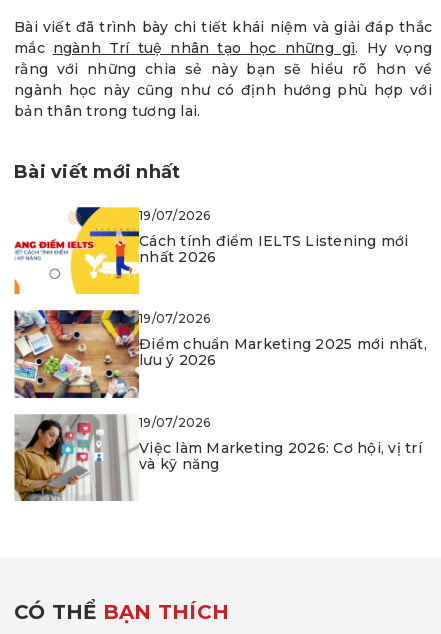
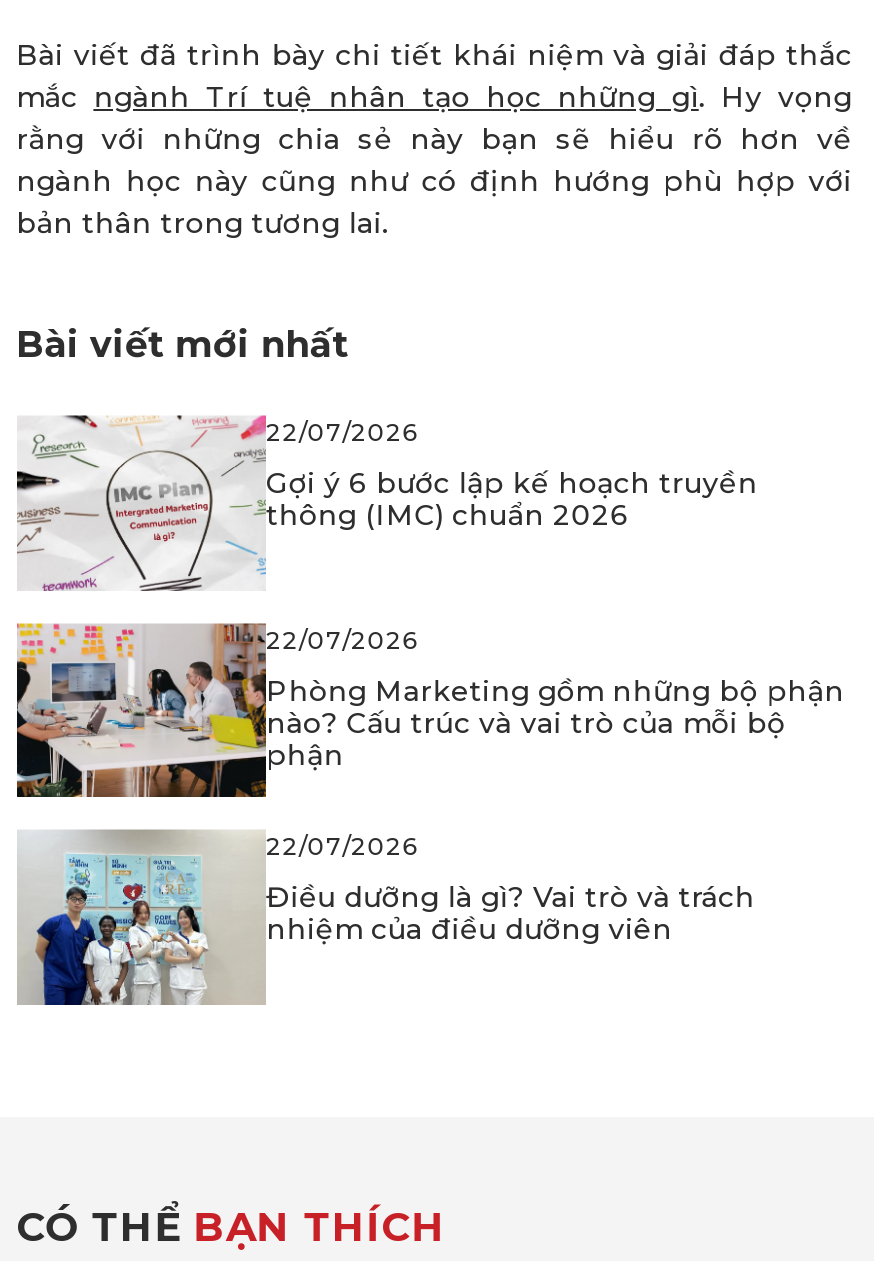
[14,206,210,295] [image] | 19/07/2026 -> [14,414,417,592] [image] | 22/07/2026
[139,232,408,266] Cách tính điểm IELTS Listening mới | nhất 2026 -> [266,466,758,534] Gợi ý 6 bước lập kế hoạch truyền | thông (IMC) chuẩn 2026
[14,309,210,399] [image] | 19/07/2026 -> [16,622,417,800] [image] | 22/07/2026
[139,335,427,369] Điểm chuẩn Marketing 2025 mới nhất, | lưu ý 2026 -> [266,673,844,773] Phòng Marketing gồm những bộ phận | nào? Cấu trúc và vai trò của mỗi bộ | phận
[14,414,210,501] [image] | 19/07/2026 -> [18,832,417,1006] [image] | 22/07/2026
[139,439,422,473] Việc làm Marketing 2026: Cơ hội, vị trí | và kỹ năng -> [266,880,755,948] Điều dưỡng là gì? Vai trò và trách | nhiệm của điều dưỡng viên

